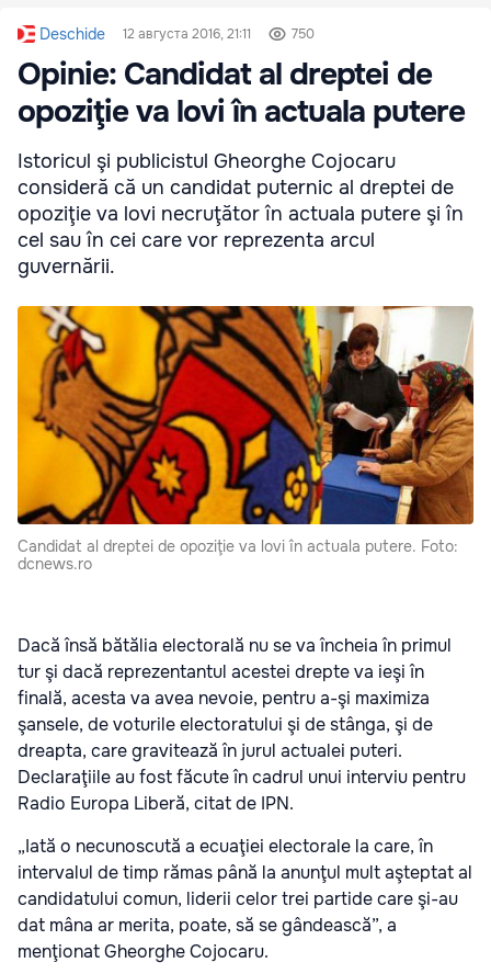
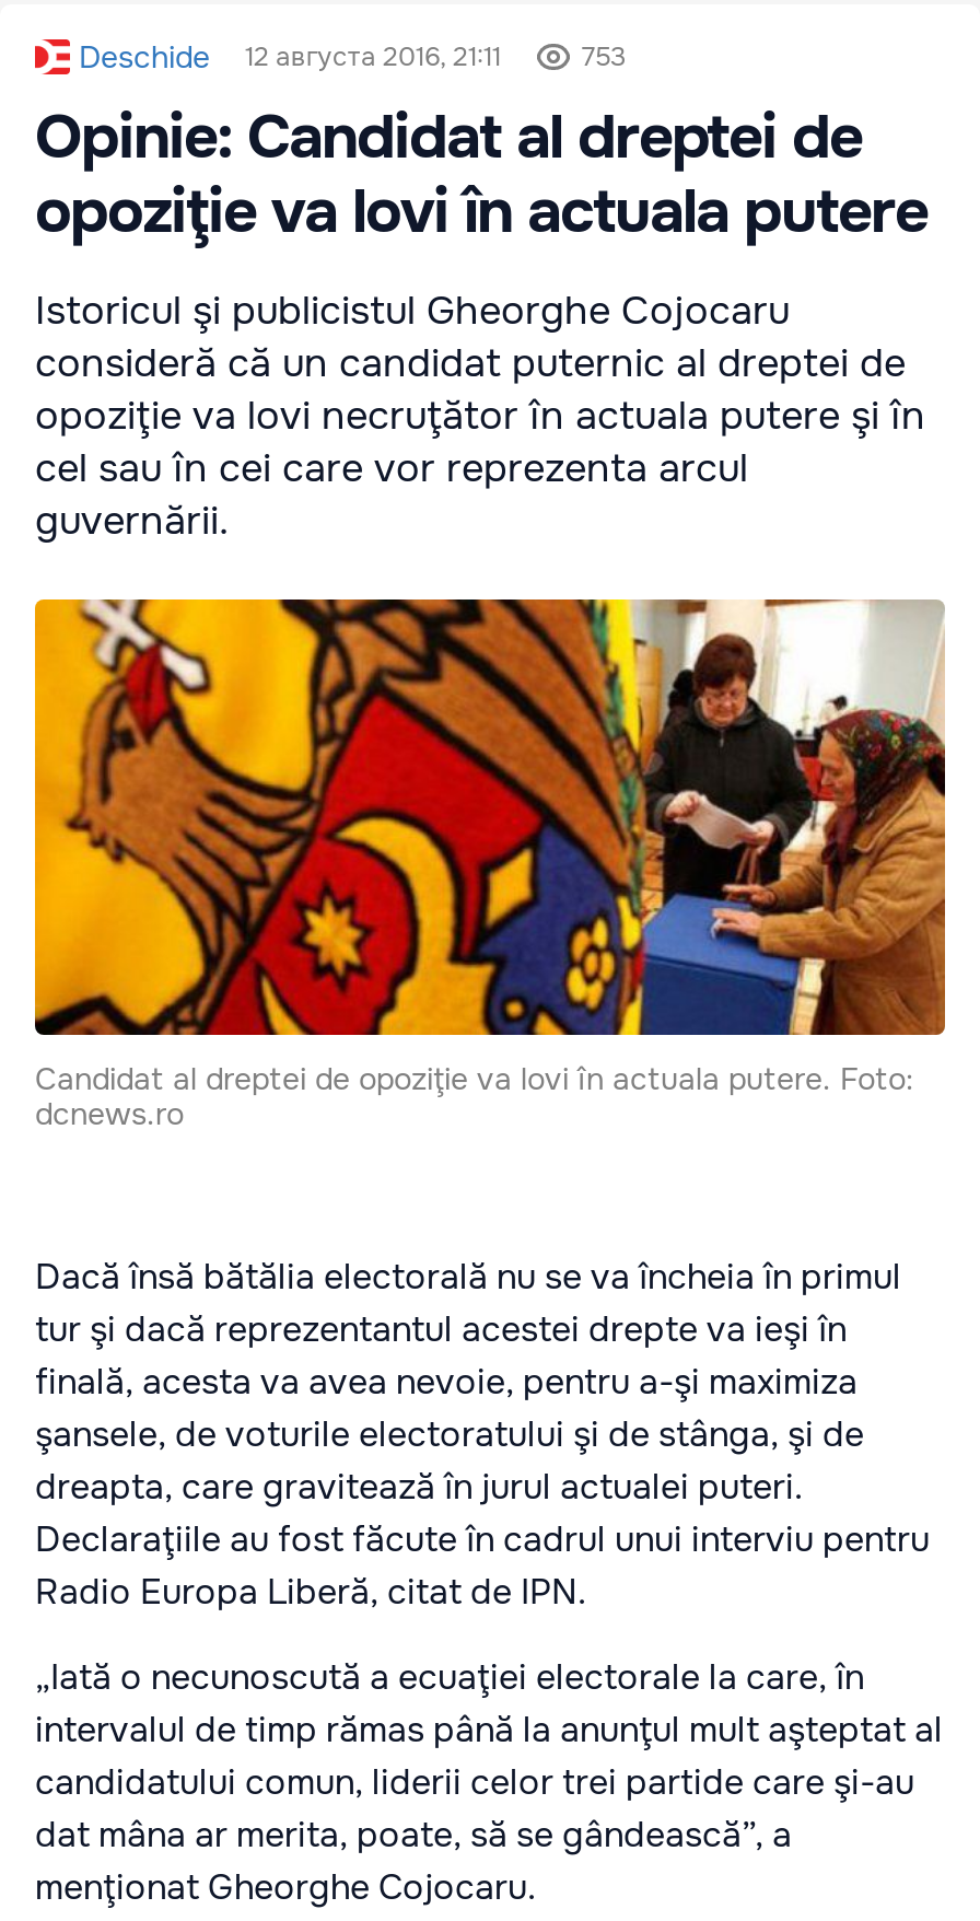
[292,25,315,43] 750 -> [582,39,626,74] 753

